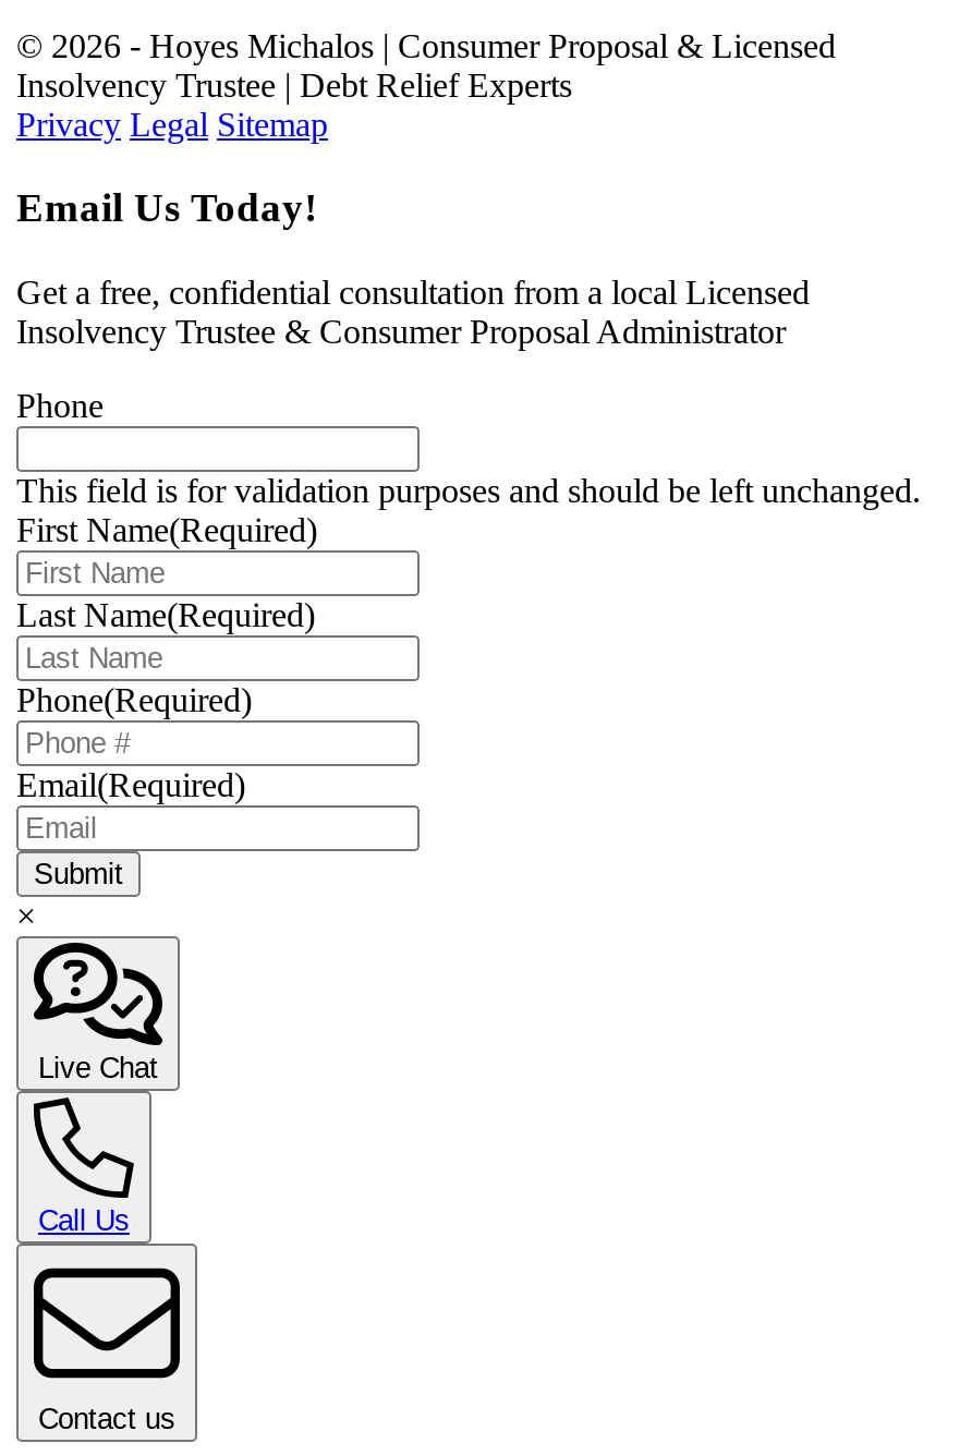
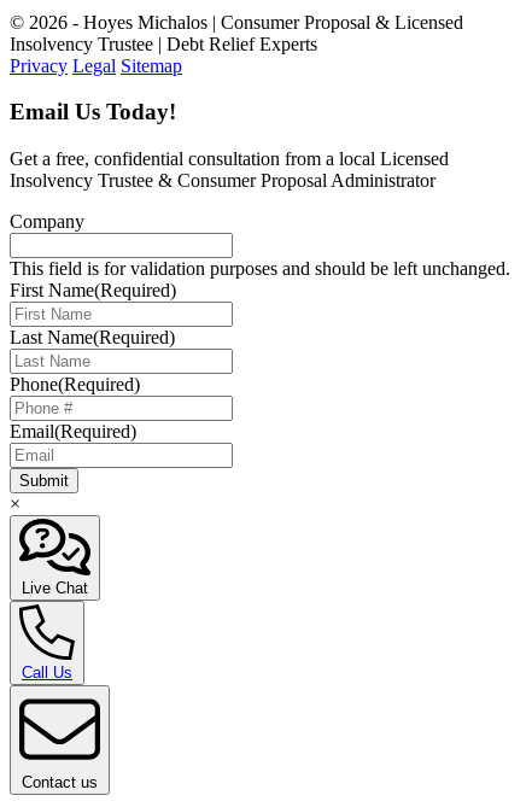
[16,387,104,424] Phone -> [10,211,84,232] Company

